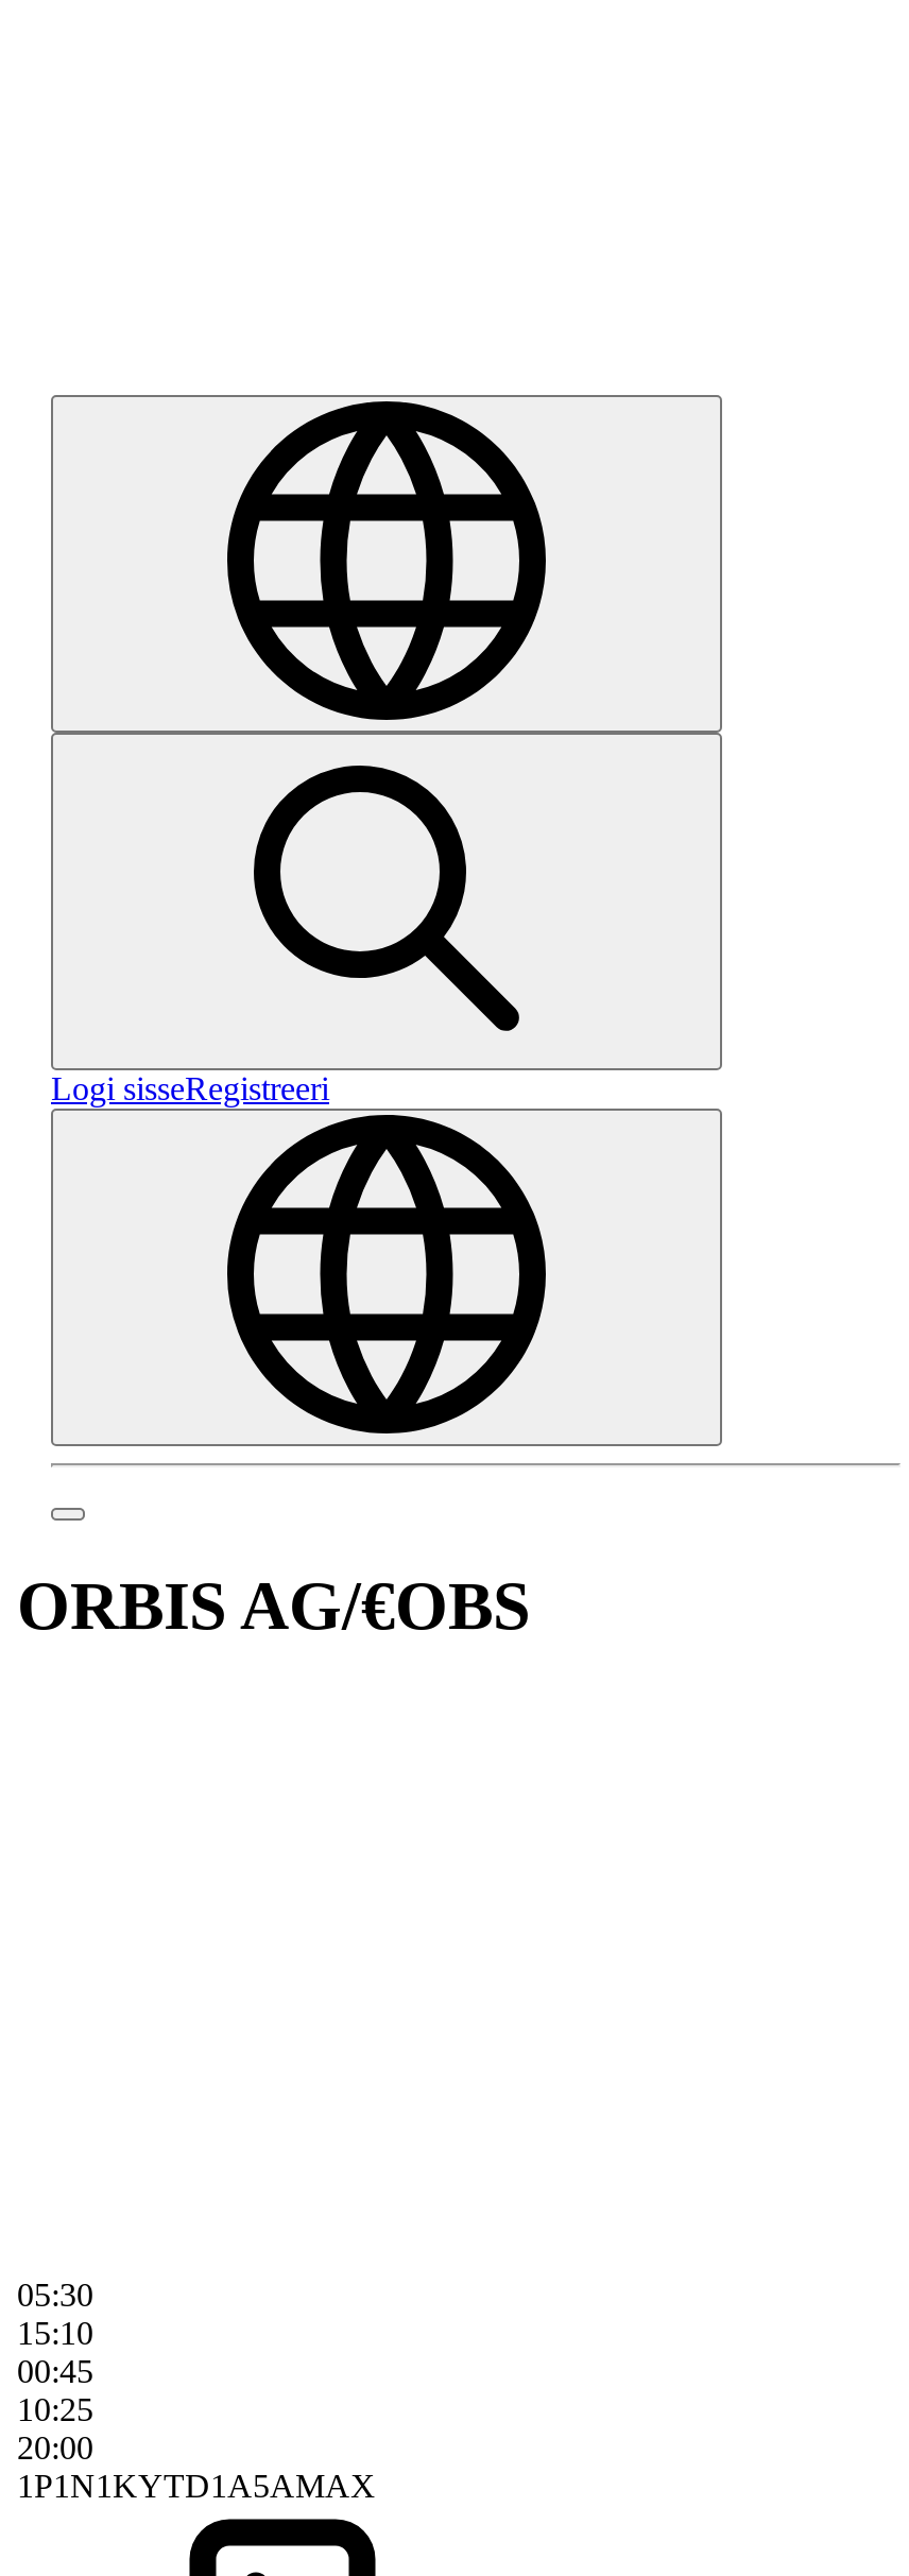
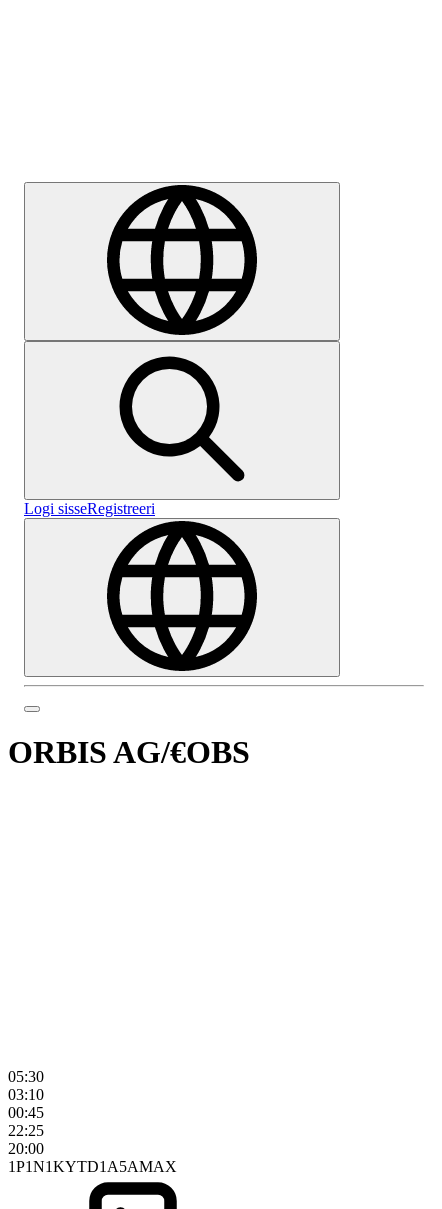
[17,2315,93,2351] 15:10 -> [8,1086,44,1103] 03:10
[17,2391,93,2427] 10:25 -> [8,1122,44,1139] 22:25

